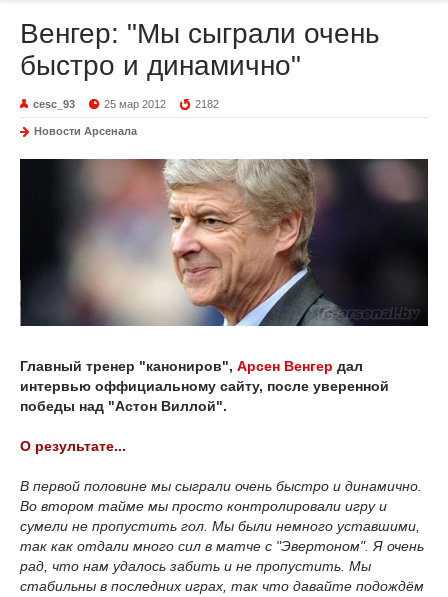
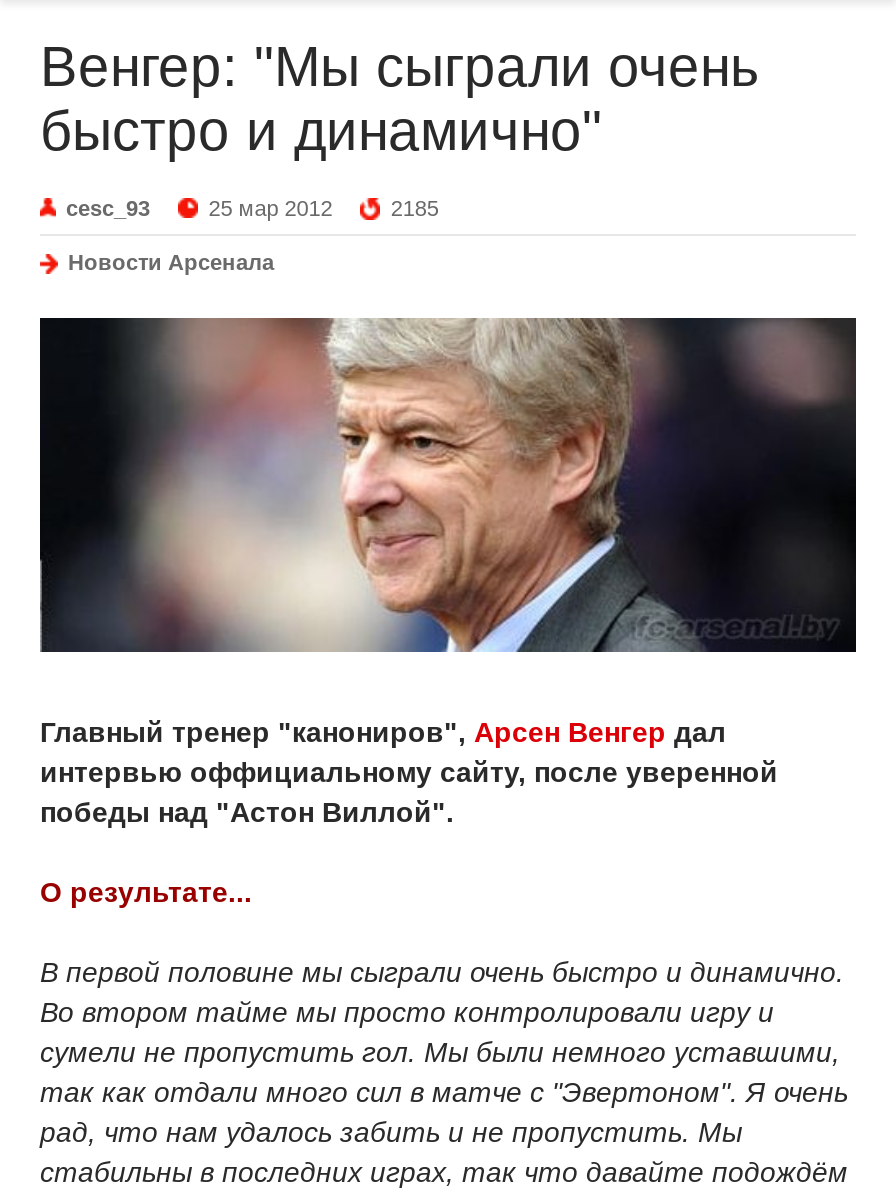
[195,98,219,110] 2182 -> [391,196,439,220] 2185

